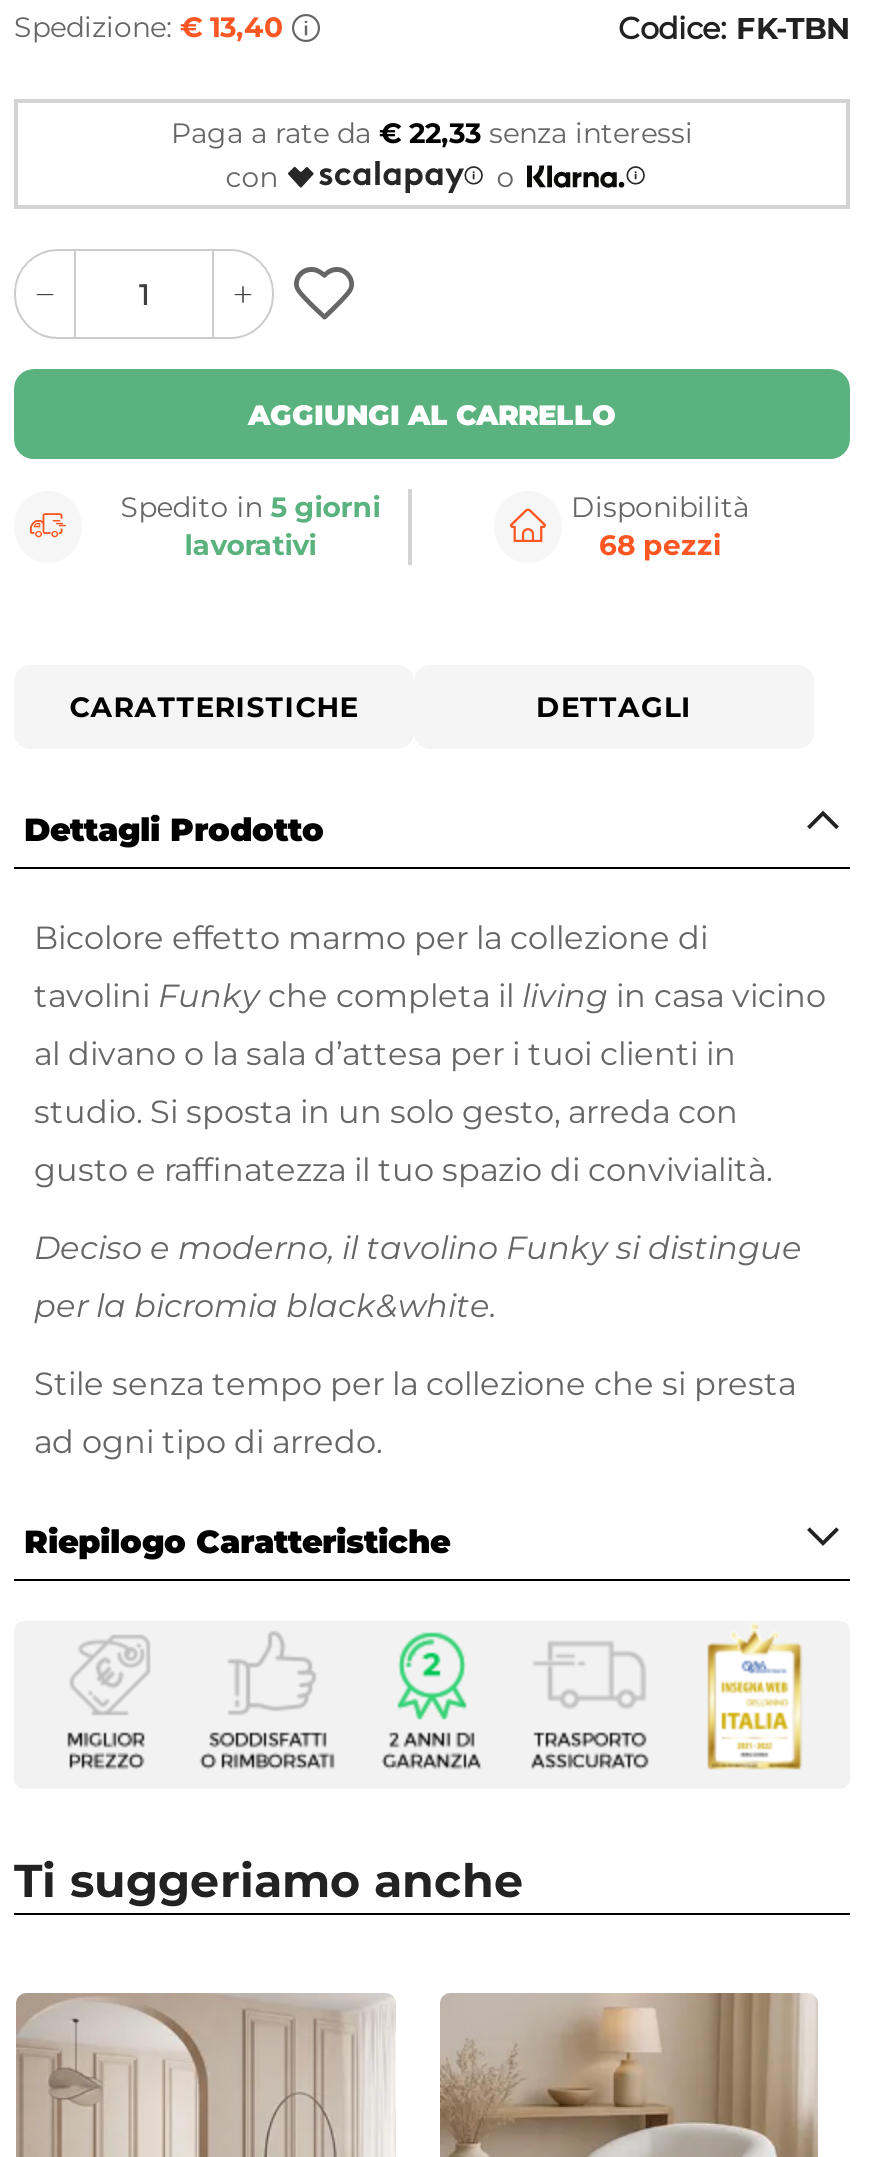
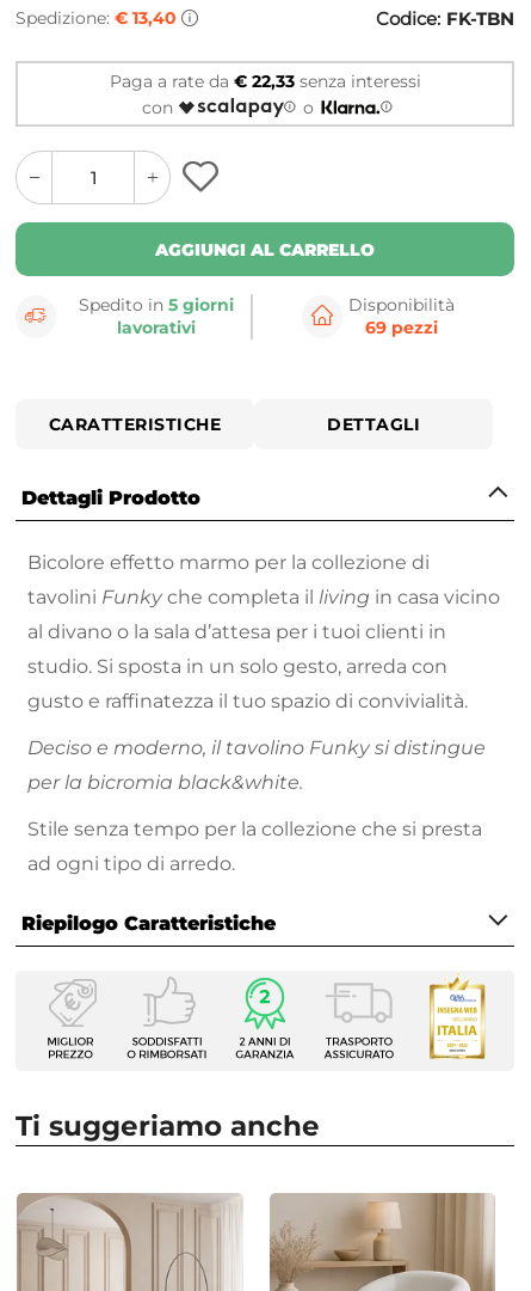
[599,527,721,563] 68 pezzi -> [365,317,437,339] 69 pezzi

